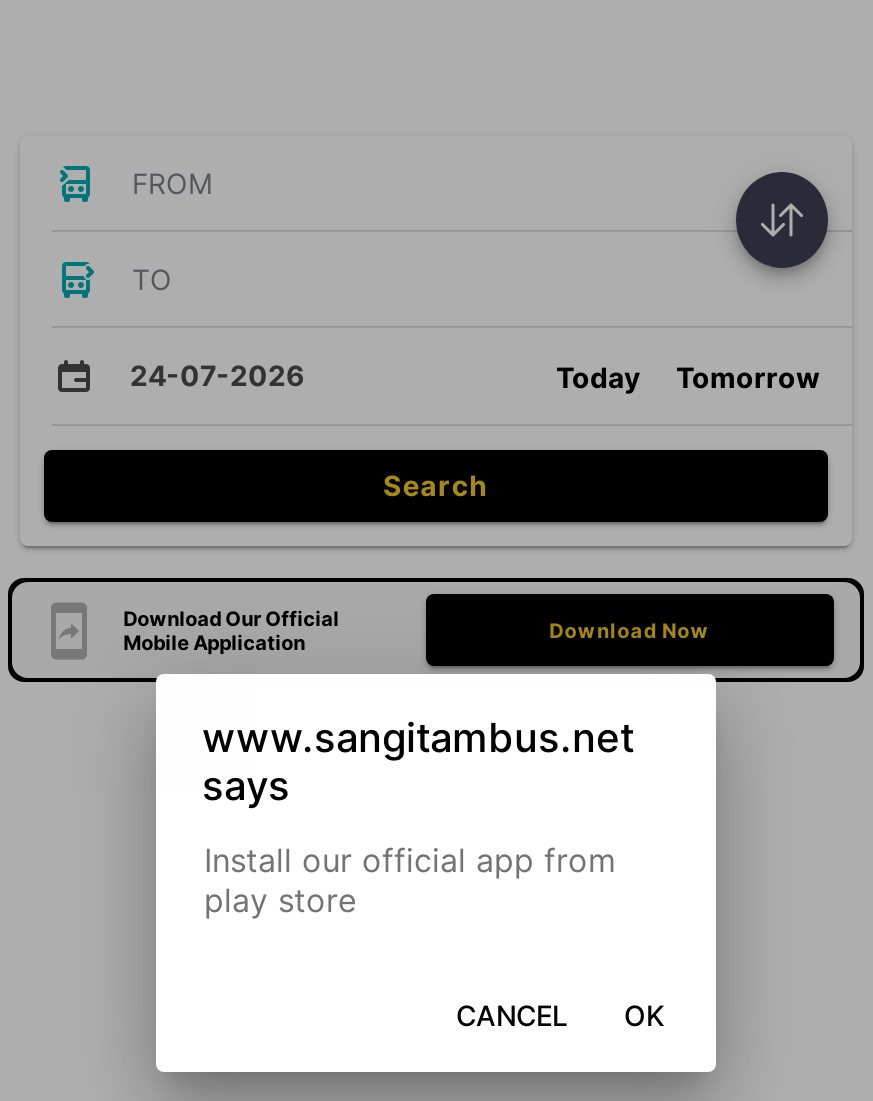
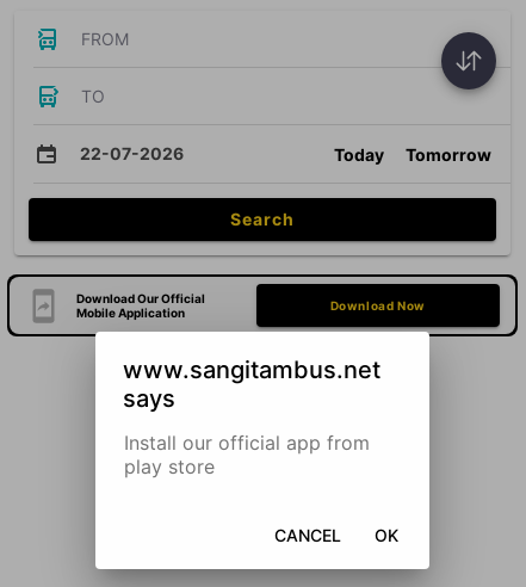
[130,358,304,392] 24-07-2026 -> [80,143,184,163] 22-07-2026

